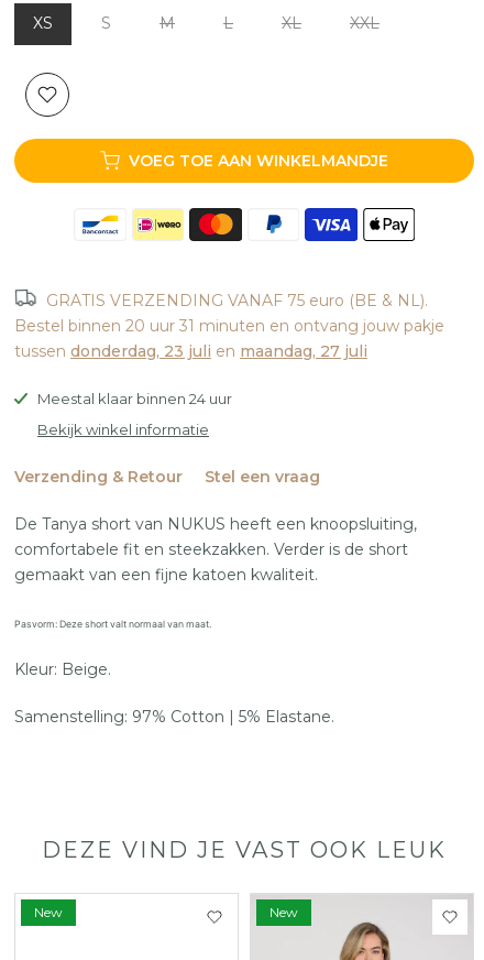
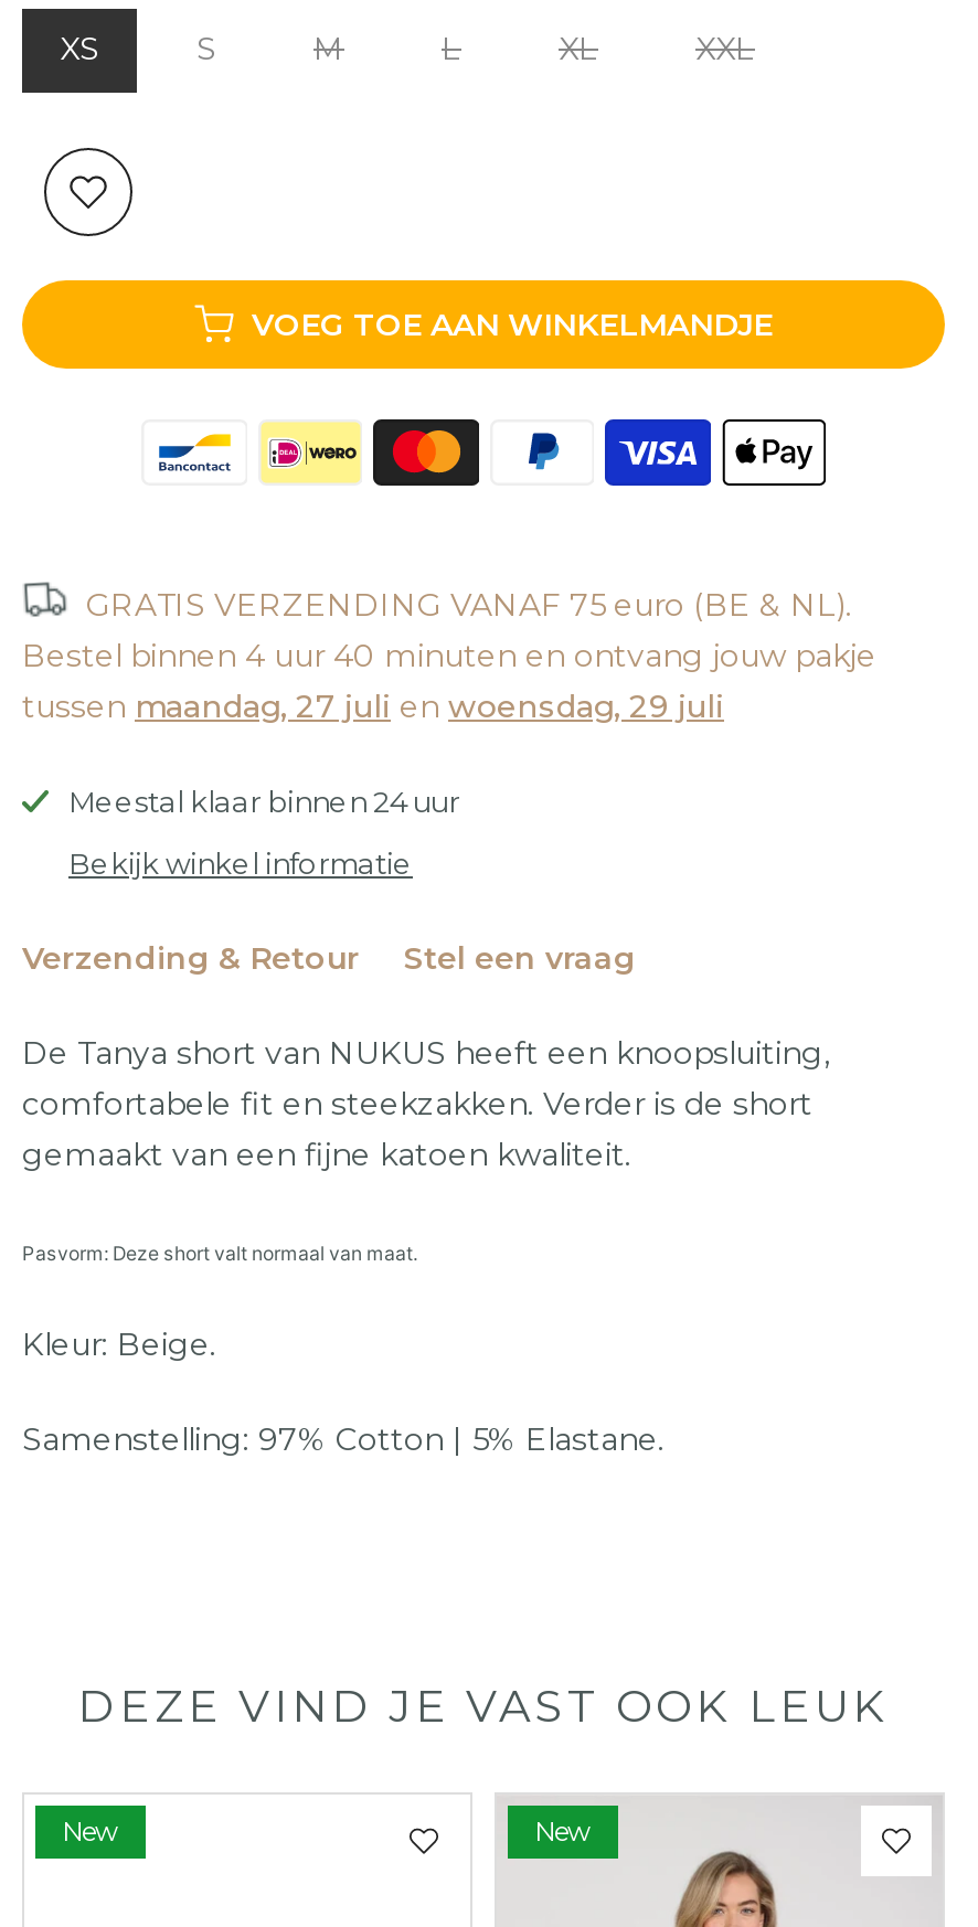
[14,316,444,336] Bestel binnen 20 uur 31 minuten en ontvang jouw pakje -> [22,636,876,676] Bestel binnen 4 uur 40 minuten en ontvang jouw pakje
[14,341,367,361] tussen donderdag, 23 juli en maandag, 27 juli -> [22,687,724,726] tussen maandag, 27 juli en woensdag, 29 juli

